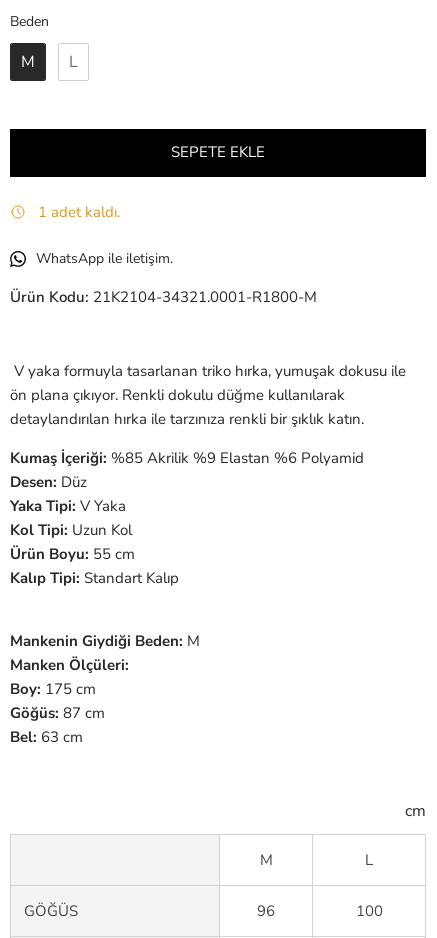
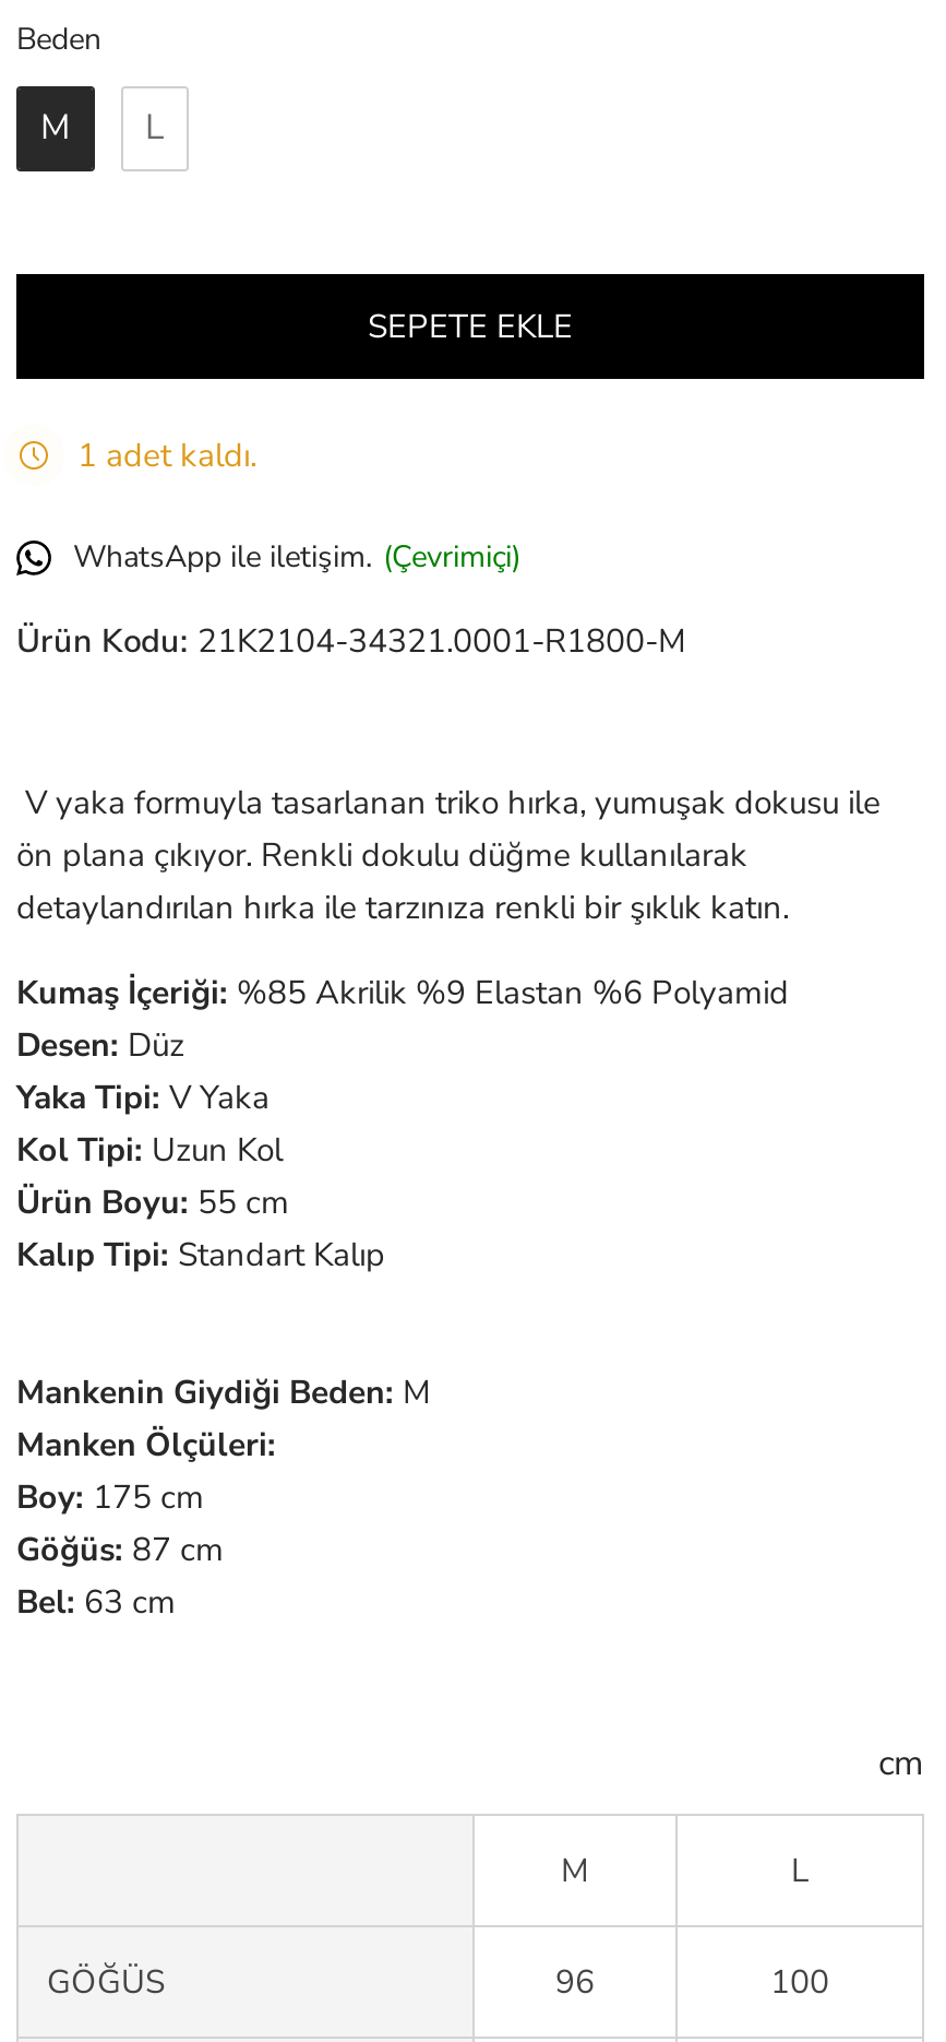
[36,249,173,268] WhatsApp ile iletişim. -> [73,537,520,578] WhatsApp ile iletişim. (Çevrimiçi)

